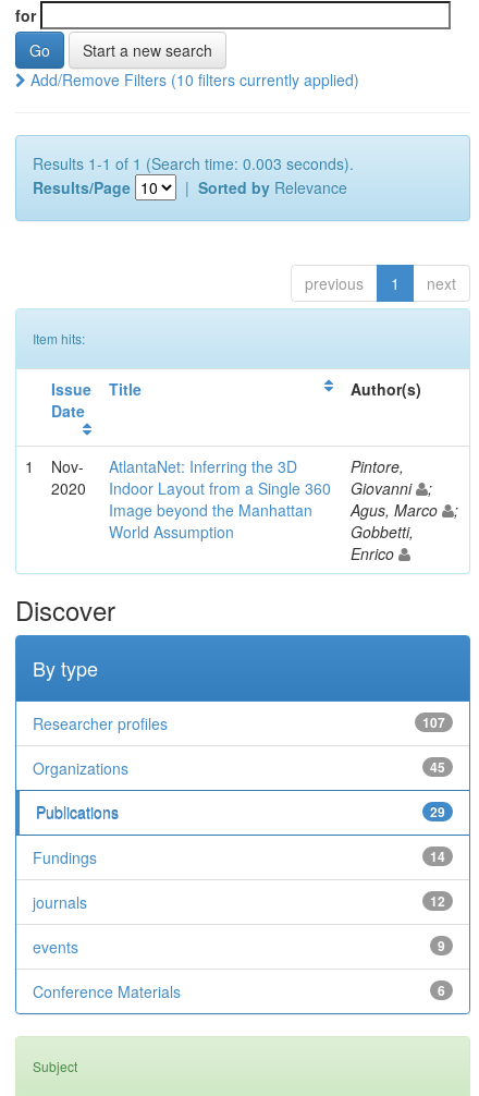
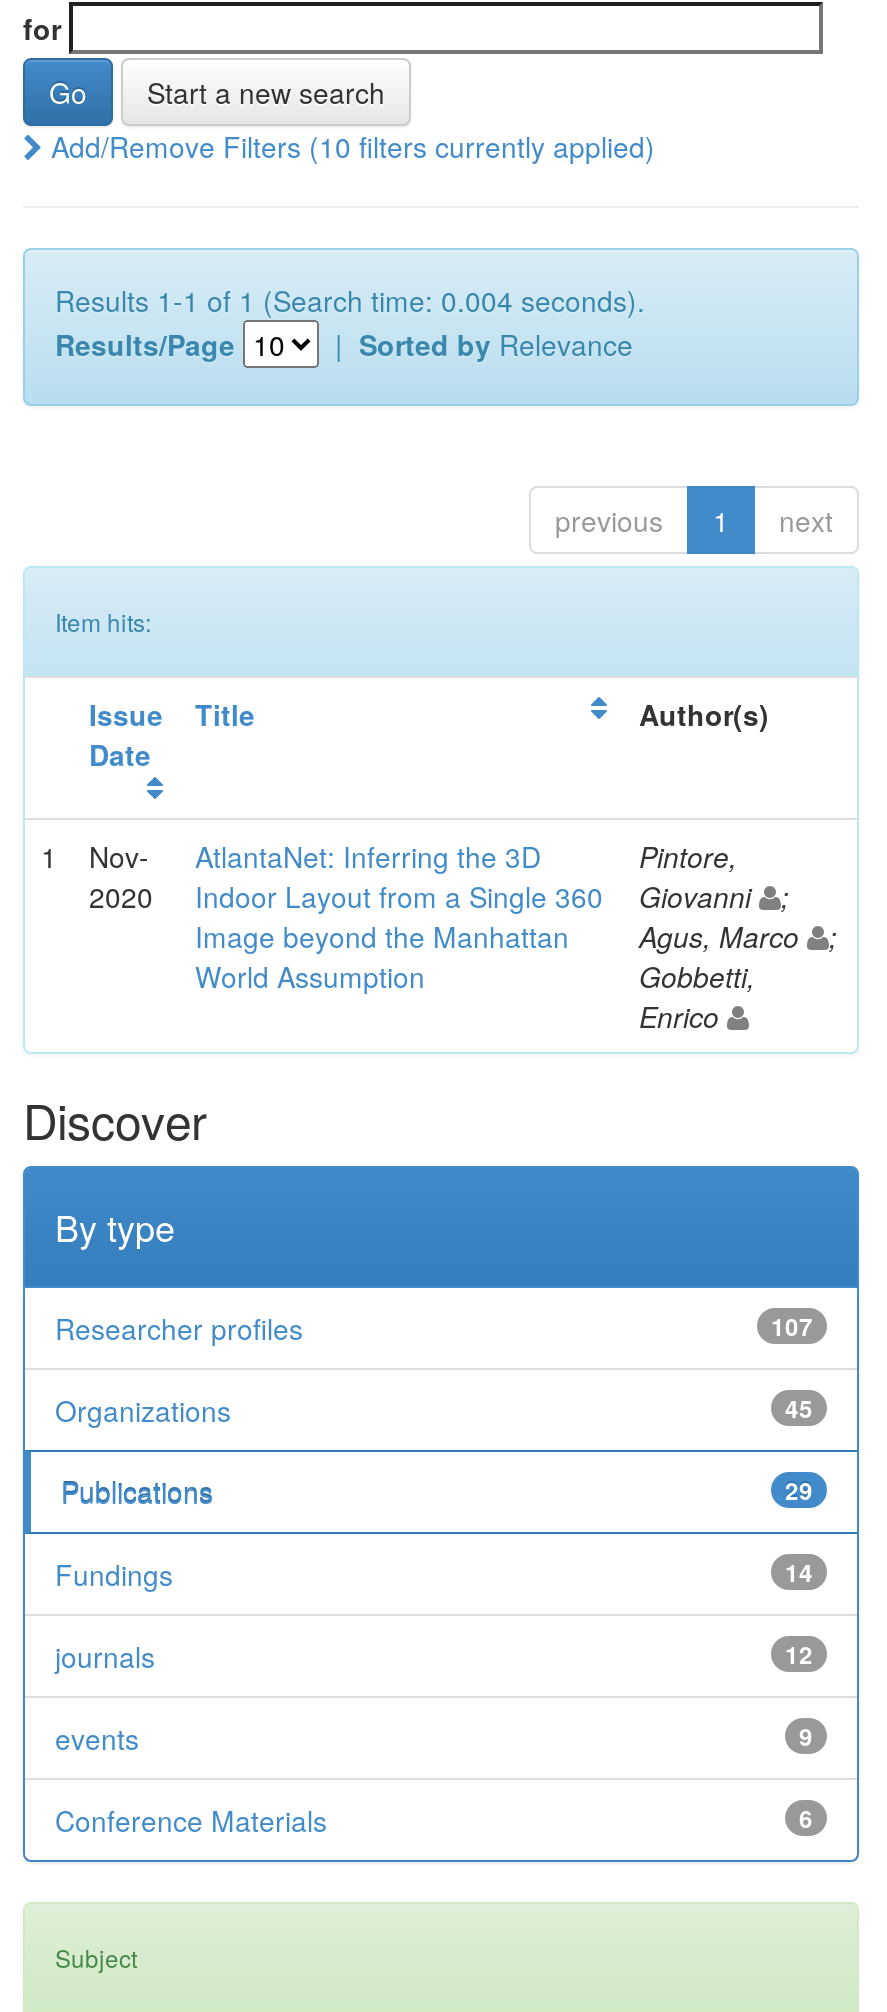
[33,153,354,174] Results 1-1 of 1 (Search time: 0.003 seconds). -> [55,280,645,320] Results 1-1 of 1 (Search time: 0.004 seconds).

